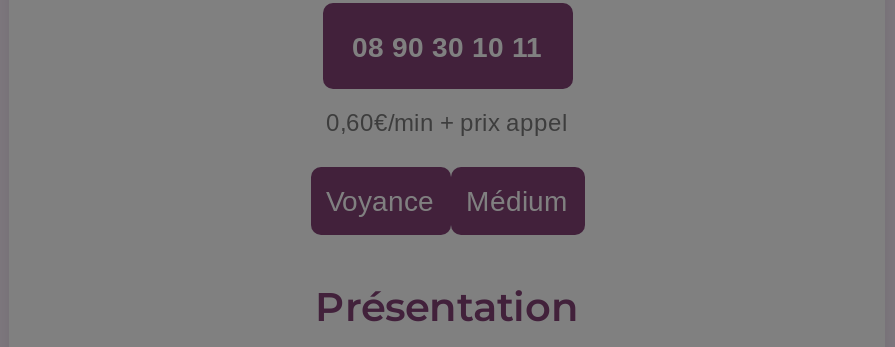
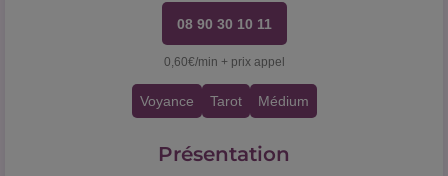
none -> [209,93,241,109] Tarot

